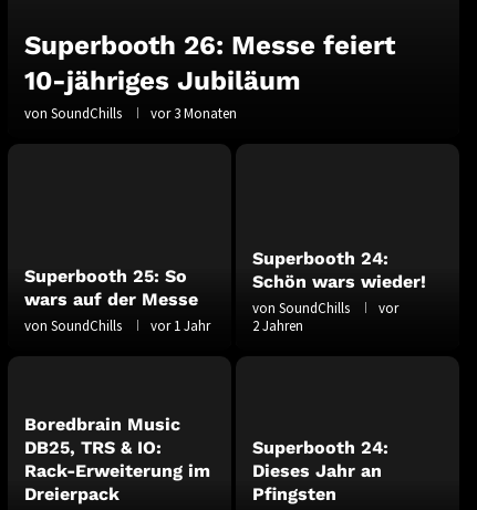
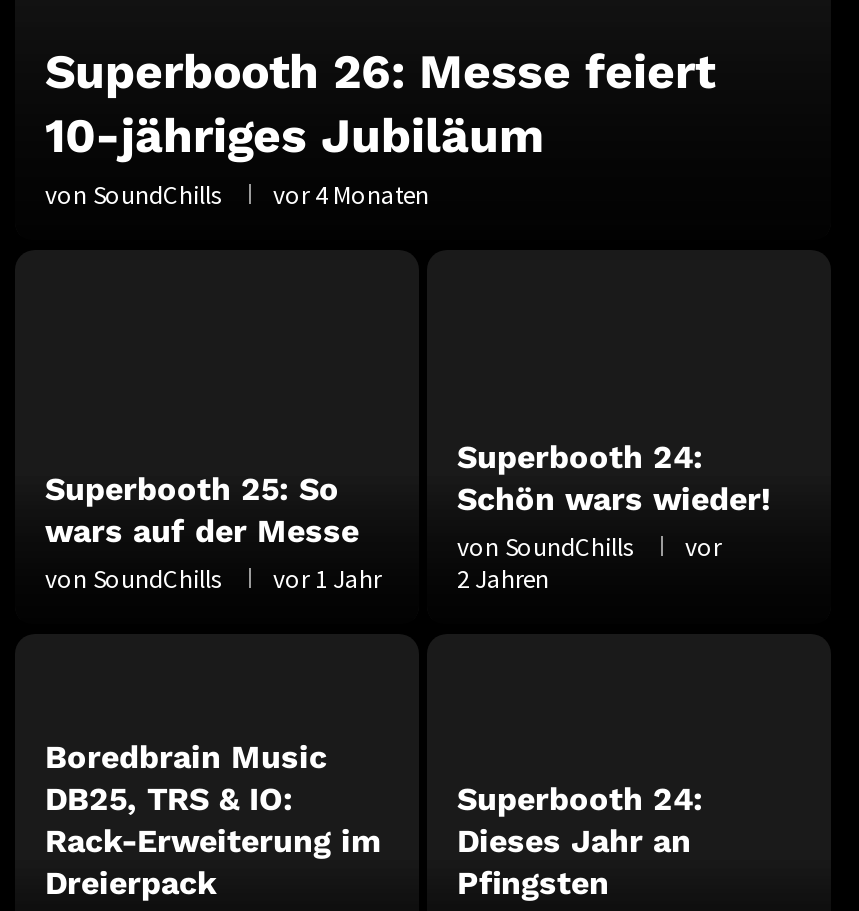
[24,104,237,123] von SoundChills vor 3 Monaten -> [45,178,429,212] von SoundChills vor 4 Monaten

